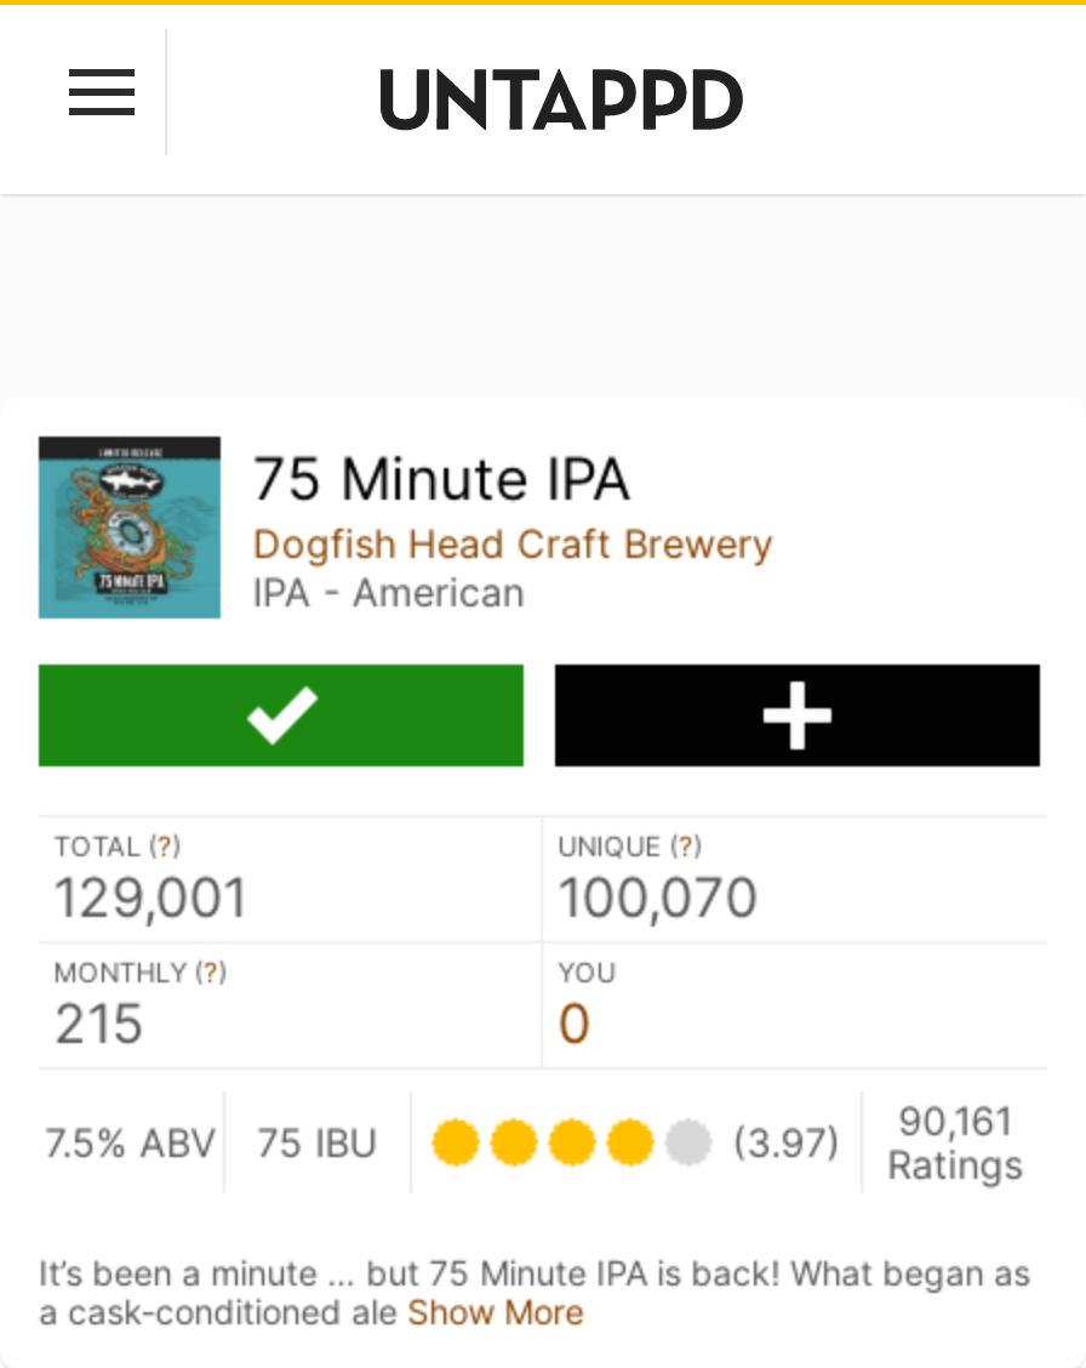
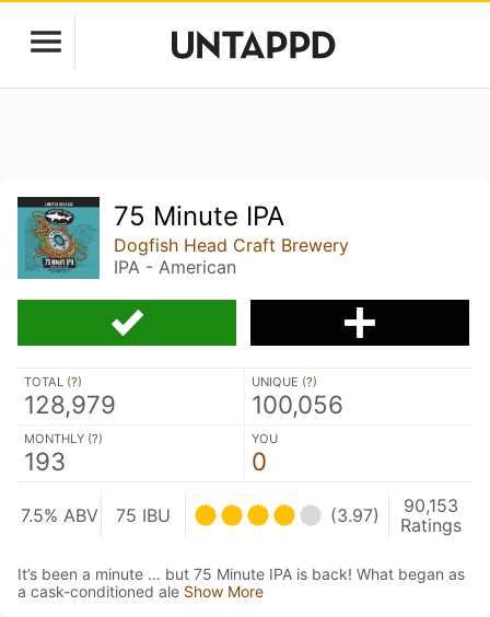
[53,863,247,929] 129,001 -> [24,389,116,419] 128,979
[558,863,759,929] 100,070 -> [252,389,343,419] 100,056
[53,989,145,1055] 215 -> [24,446,66,476] 193
[732,1096,1023,1188] (3.97) Ratings 90,161 -> [330,494,462,536] (3.97) Ratings 90,153

